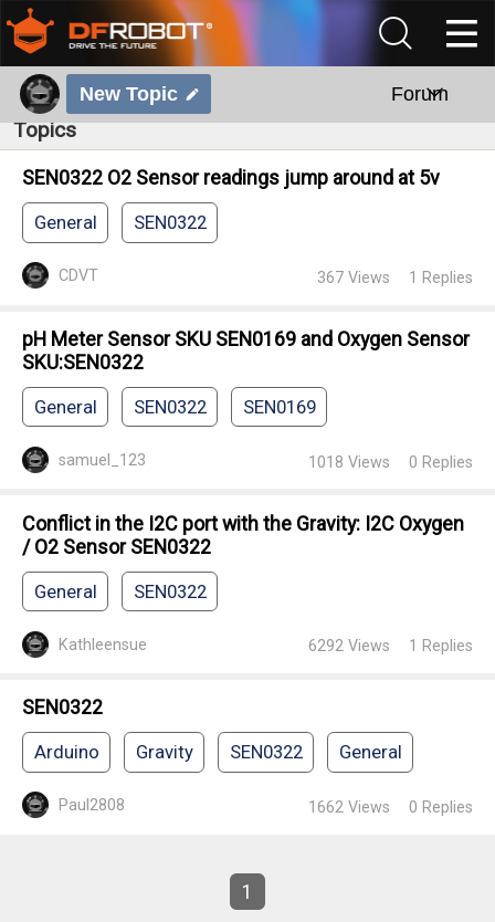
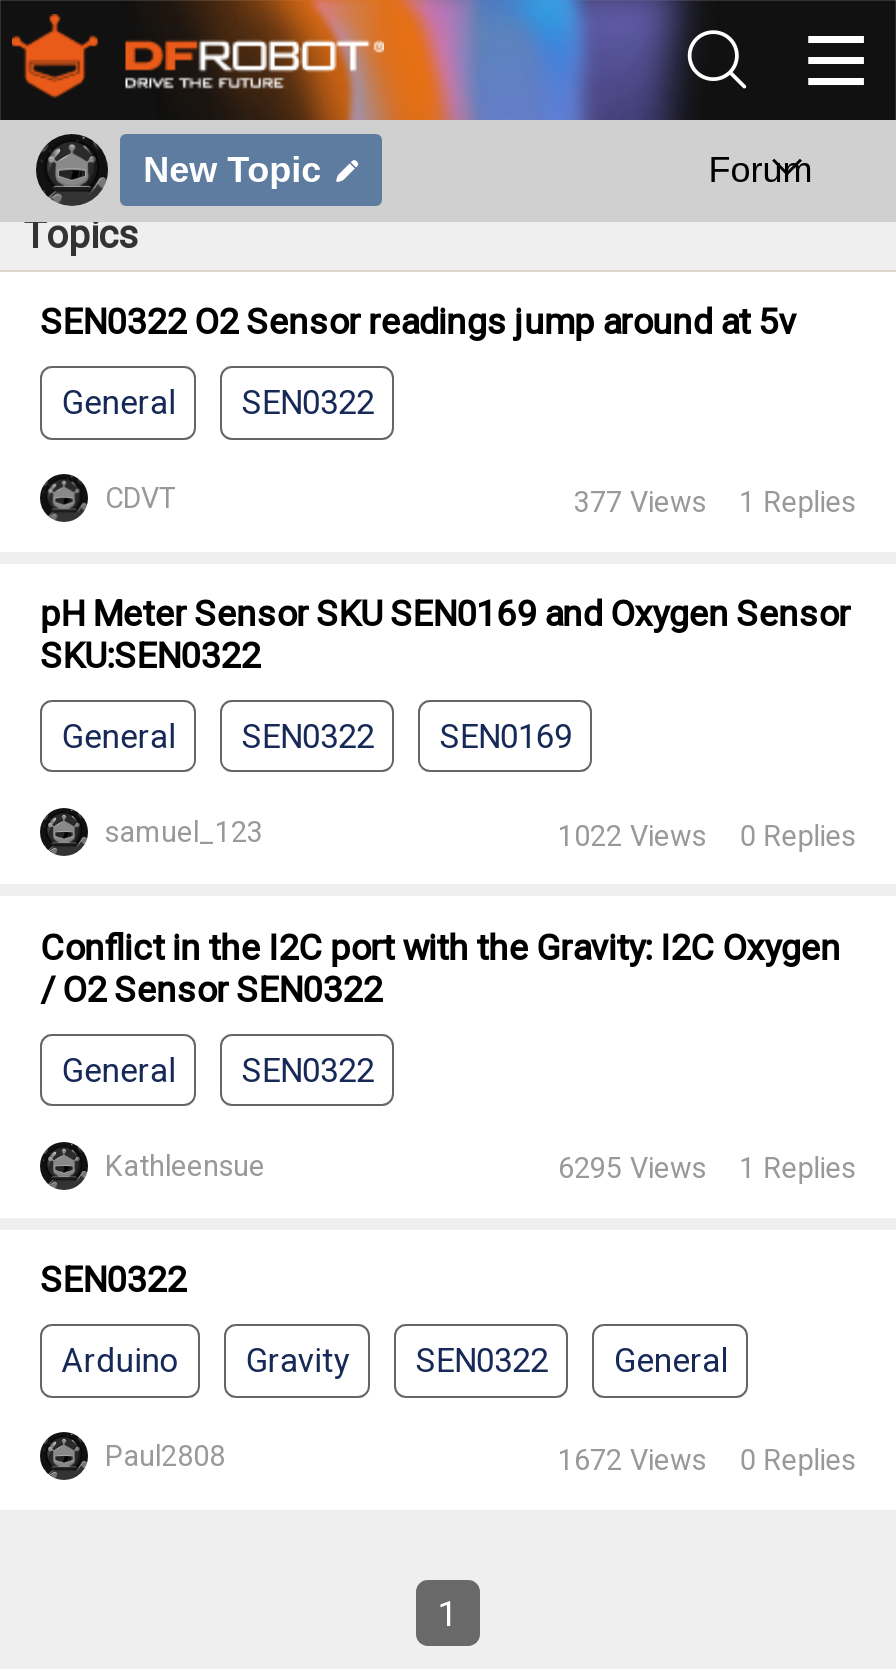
[317,269,473,286] 367 Views 1 Replies -> [574,486,855,518] 377 Views 1 Replies
[308,453,473,470] 1018 Views 0 Replies -> [558,819,855,851] 1022 Views 0 Replies
[308,637,473,655] 6292 Views 1 Replies -> [558,1152,855,1184] 6295 Views 1 Replies
[308,798,473,816] 1662 Views 0 Replies -> [558,1444,855,1476] 1672 Views 0 Replies

